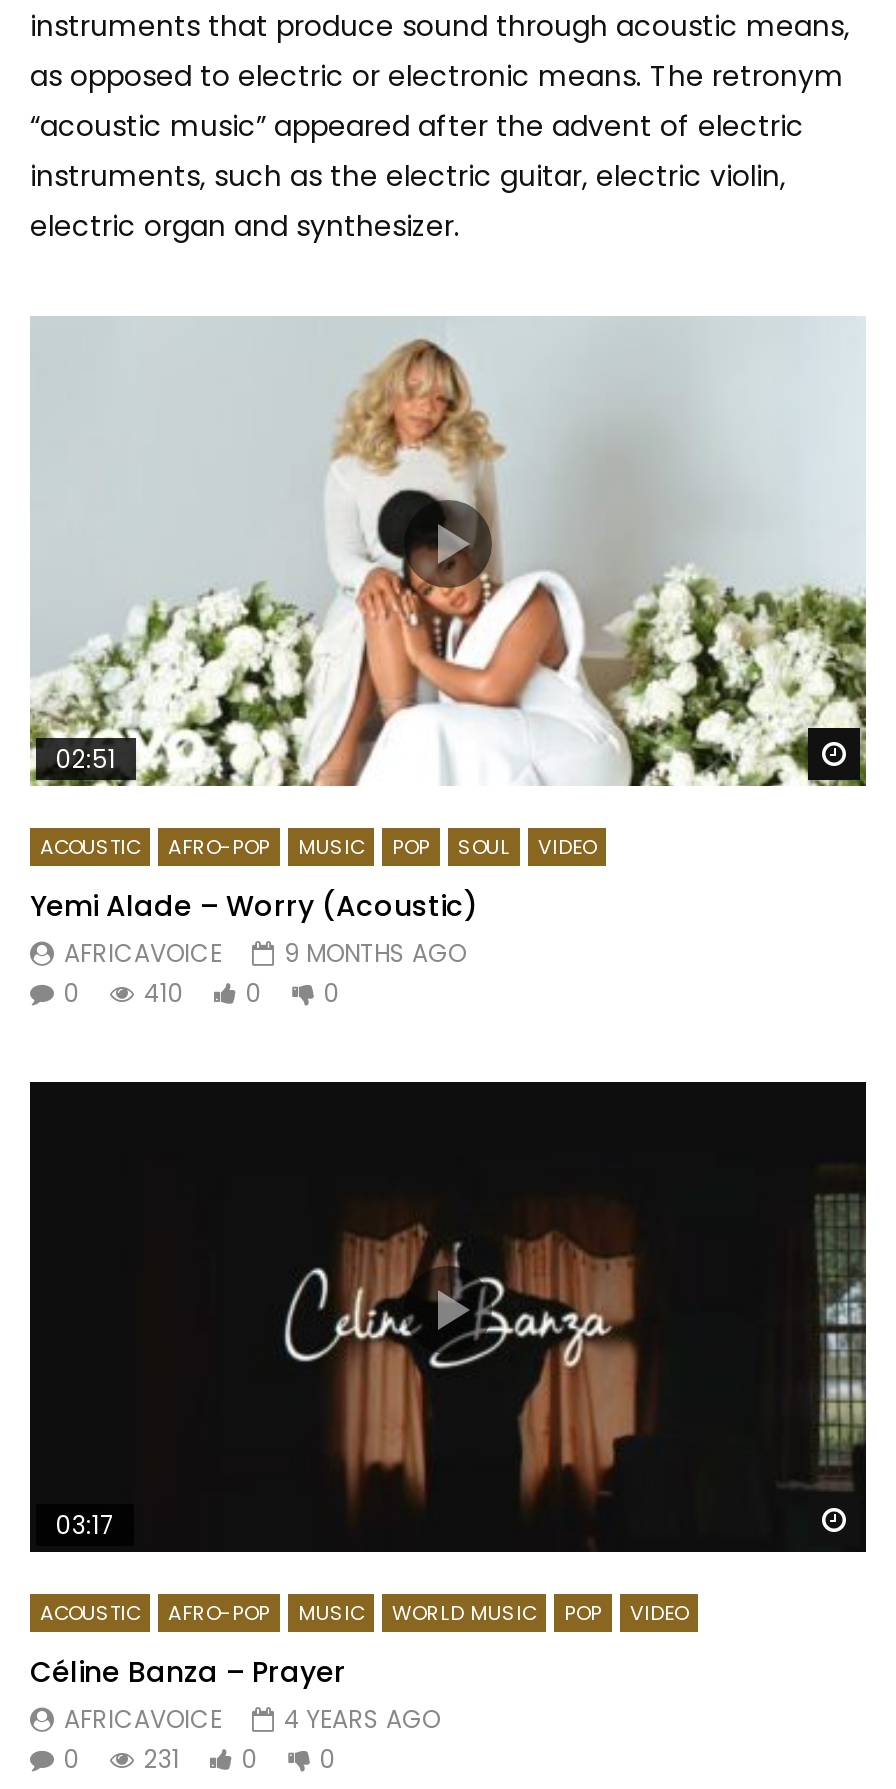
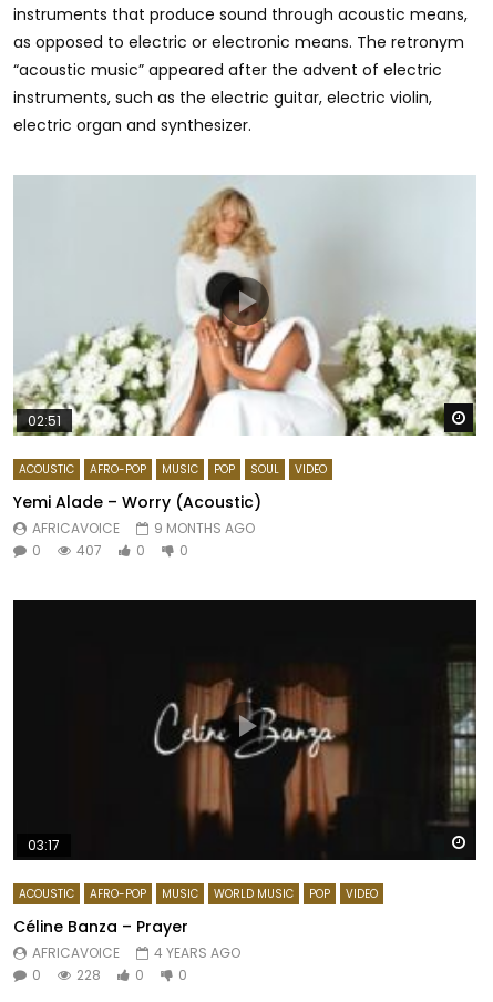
[64,975,340,1009] 0 410 0 0 -> [32,540,188,559] 0 407 0 0
[64,1742,336,1776] 0 231 0 0 -> [32,965,187,984] 0 228 0 0

